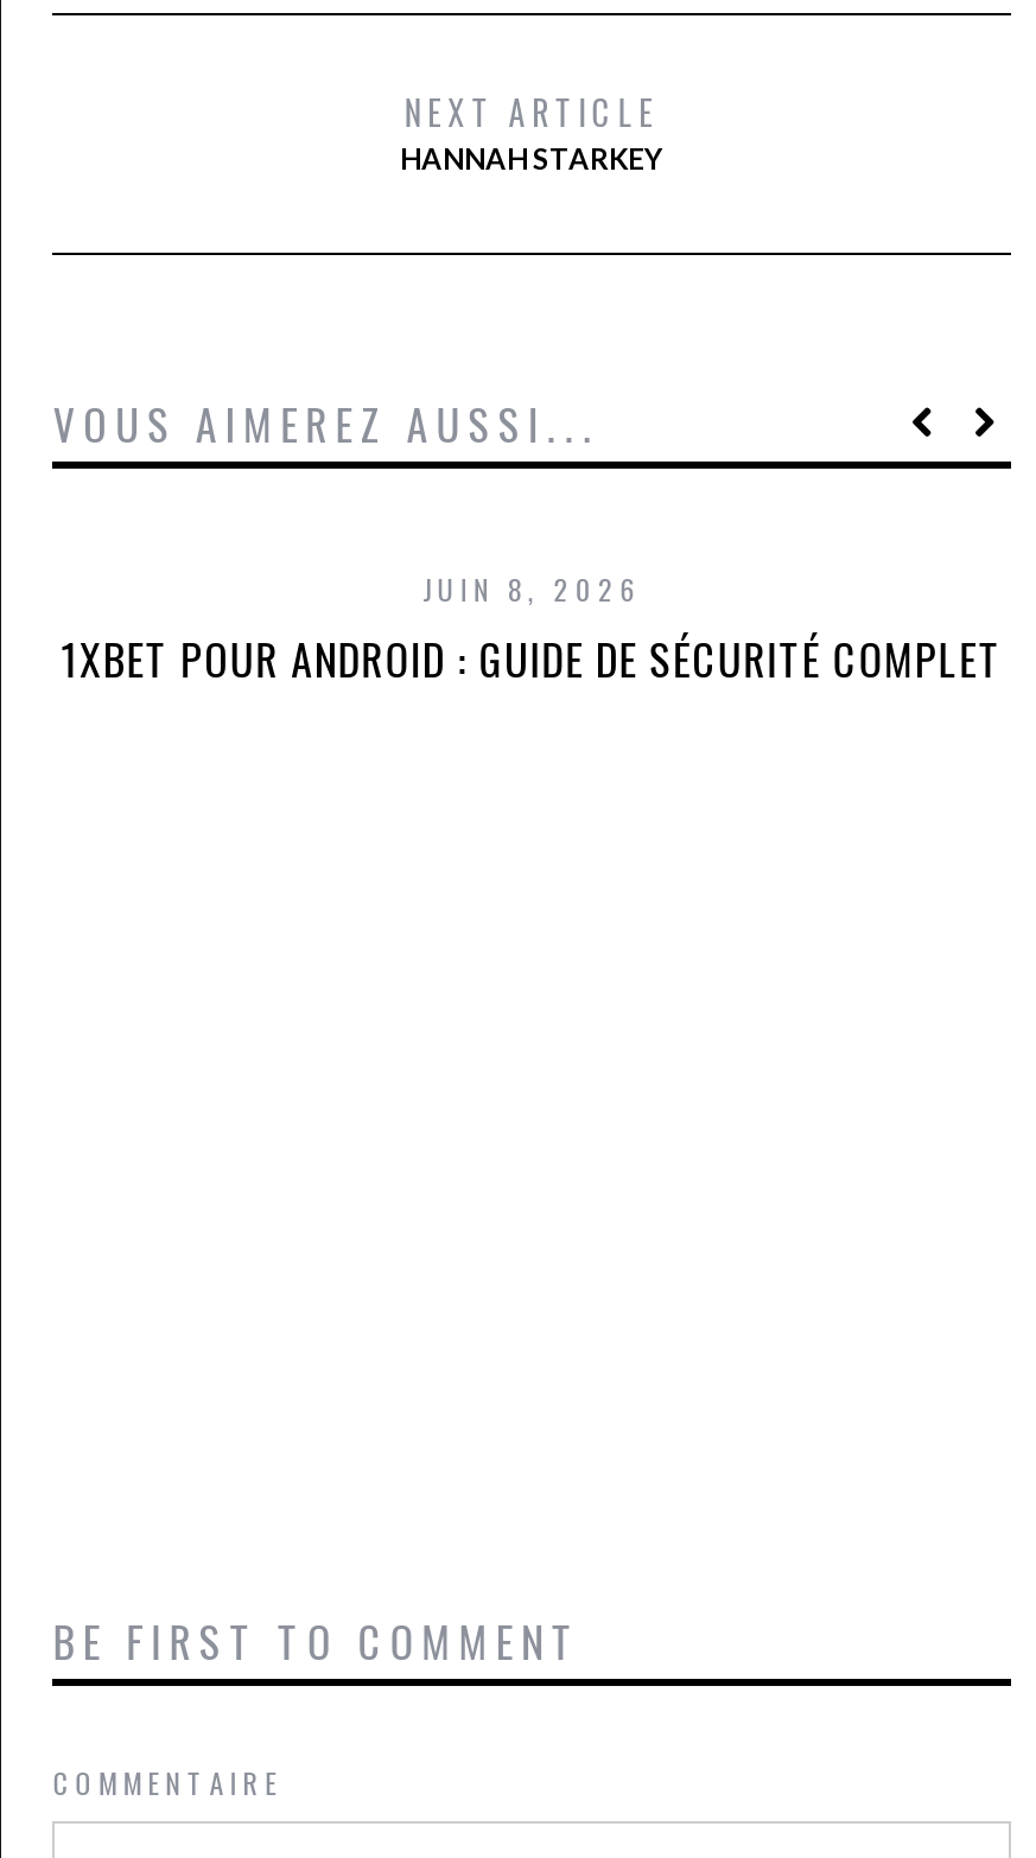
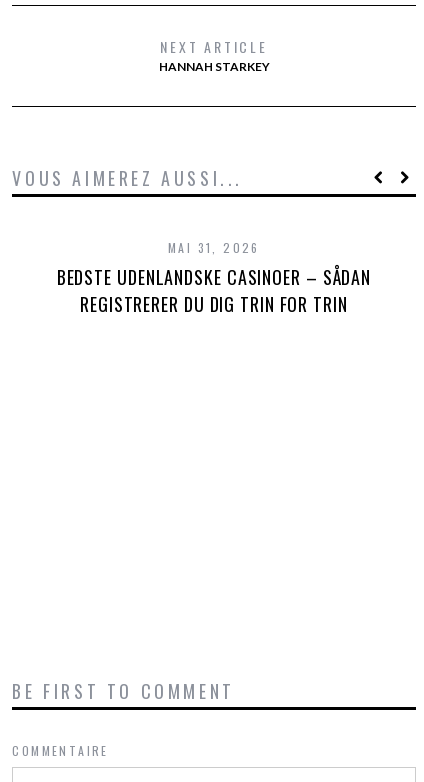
[61,567,1002,688] JUIN 8, 2026 | 1XBET POUR ANDROID : GUIDE DE SÉCURITÉ COMPLET -> [57,239,371,317] MAI 31, 2026 | BEDSTE UDENLANDSKE CASINOER – SÅDAN | REGISTRERER DU DIG TRIN FOR TRIN

